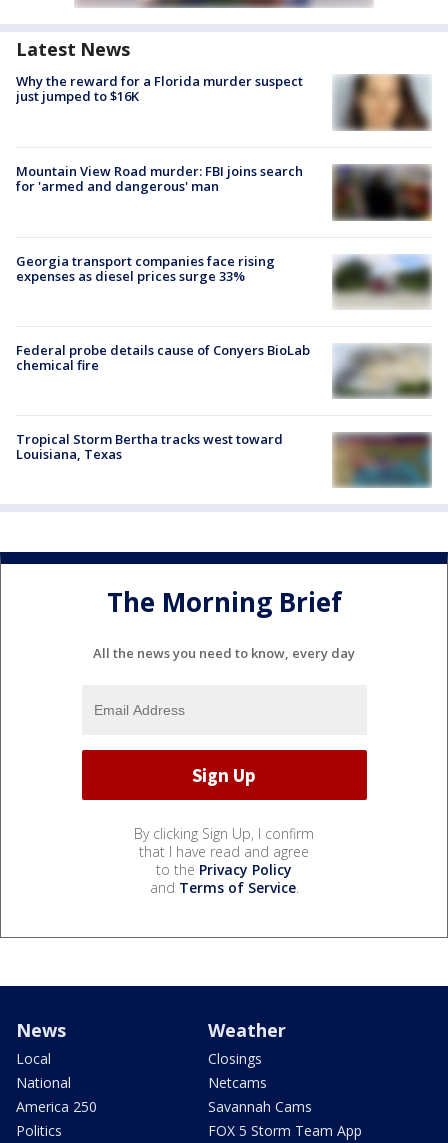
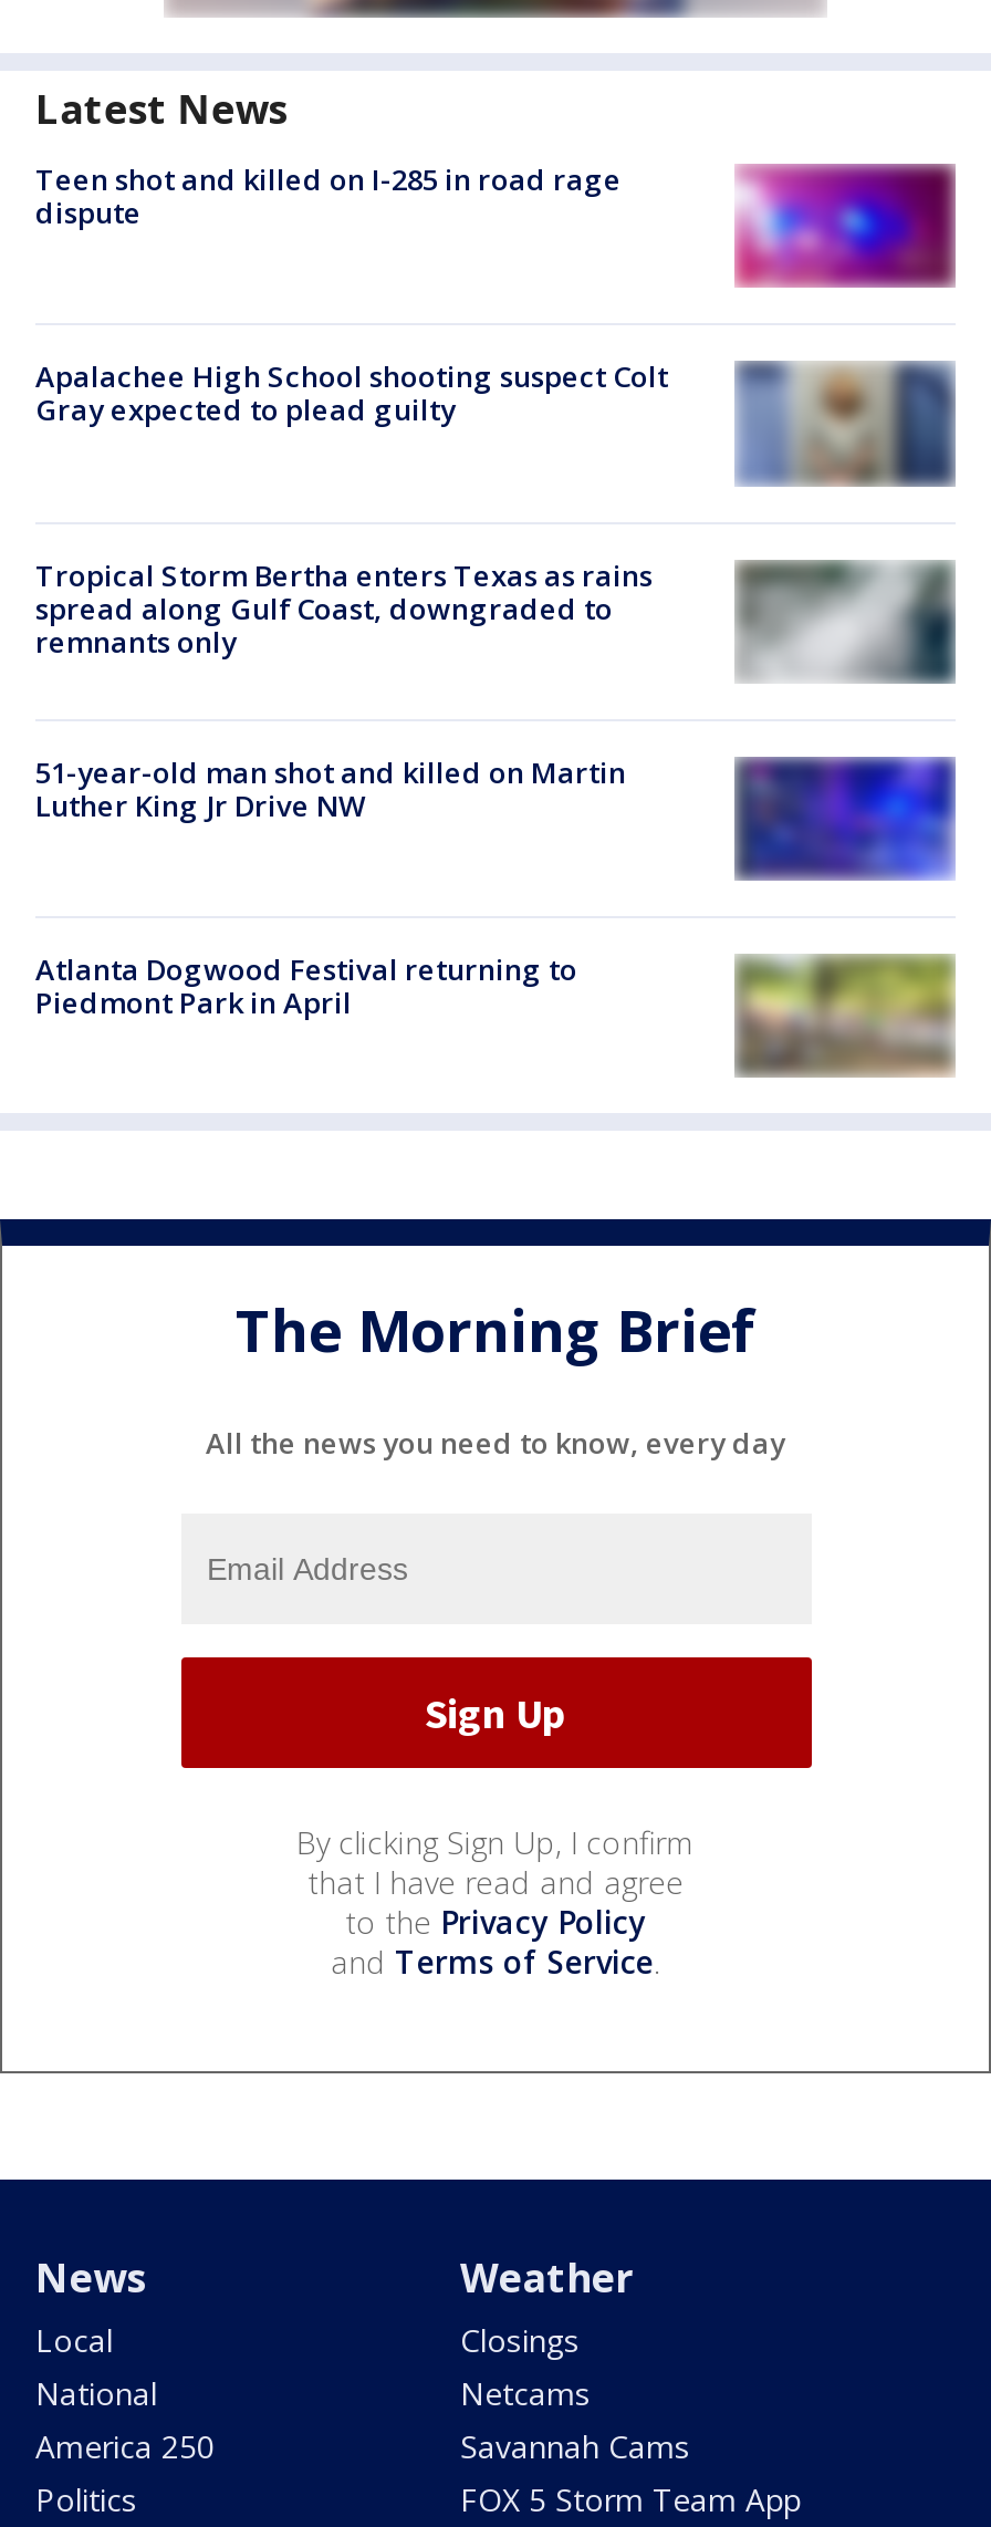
[16,72,303,105] Why the reward for a Florida murder suspect | just jumped to $16K -> [35,159,622,232] Teen shot and killed on I-285 in road rage | dispute
[333,74,431,131] [image] -> [734,164,956,288] [image]
[16,162,432,221] [image] | Mountain View Road murder: FBI joins search | for 'armed and dangerous' man -> [35,357,956,487] [image] | Apalachee High School shooting suspect Colt | Gray expected to plead guilty
[16,252,275,285] Georgia transport companies face rising | expenses as diesel prices surge 33% -> [35,554,653,661] Tropical Storm Bertha enters Texas as rains | spread along Gulf Coast, downgraded to | remnants only
[333,255,432,308] [image] -> [734,560,956,684] [image]
[16,341,310,374] Federal probe details cause of Conyers BioLab | chemical fire -> [35,752,626,825] 51-year-old man shot and killed on Martin | Luther King Jr Drive NW
[333,344,432,399] [image] -> [734,757,956,881] [image]
[16,430,283,463] Tropical Storm Bertha tracks west toward | Louisiana, Texas -> [35,949,577,1022] Atlanta Dogwood Festival returning to | Piedmont Park in April
[334,432,432,488] [image] -> [737,954,956,1078] [image]

